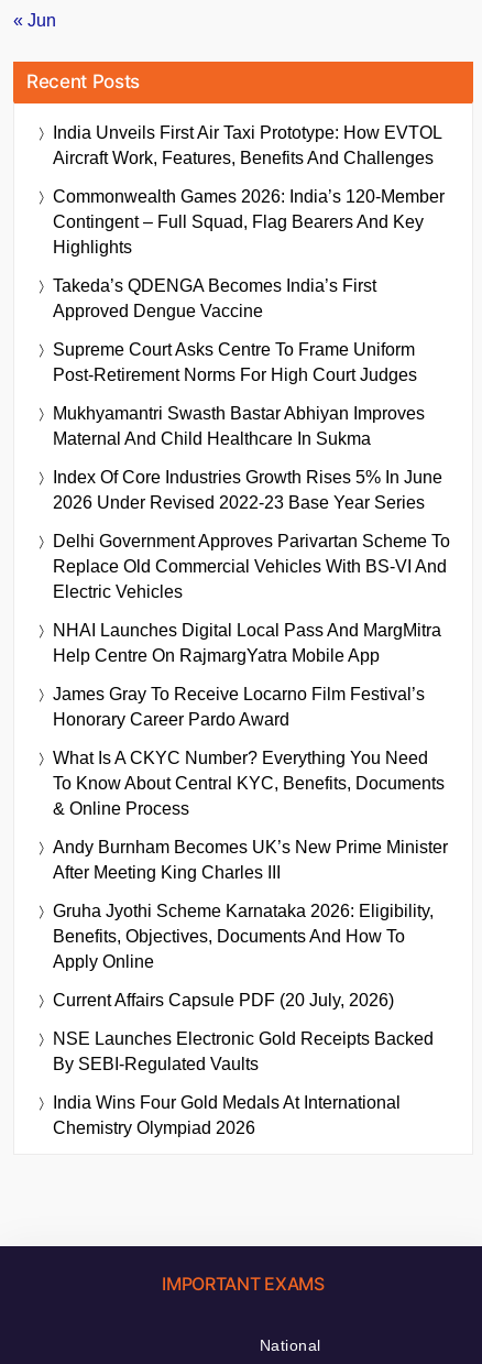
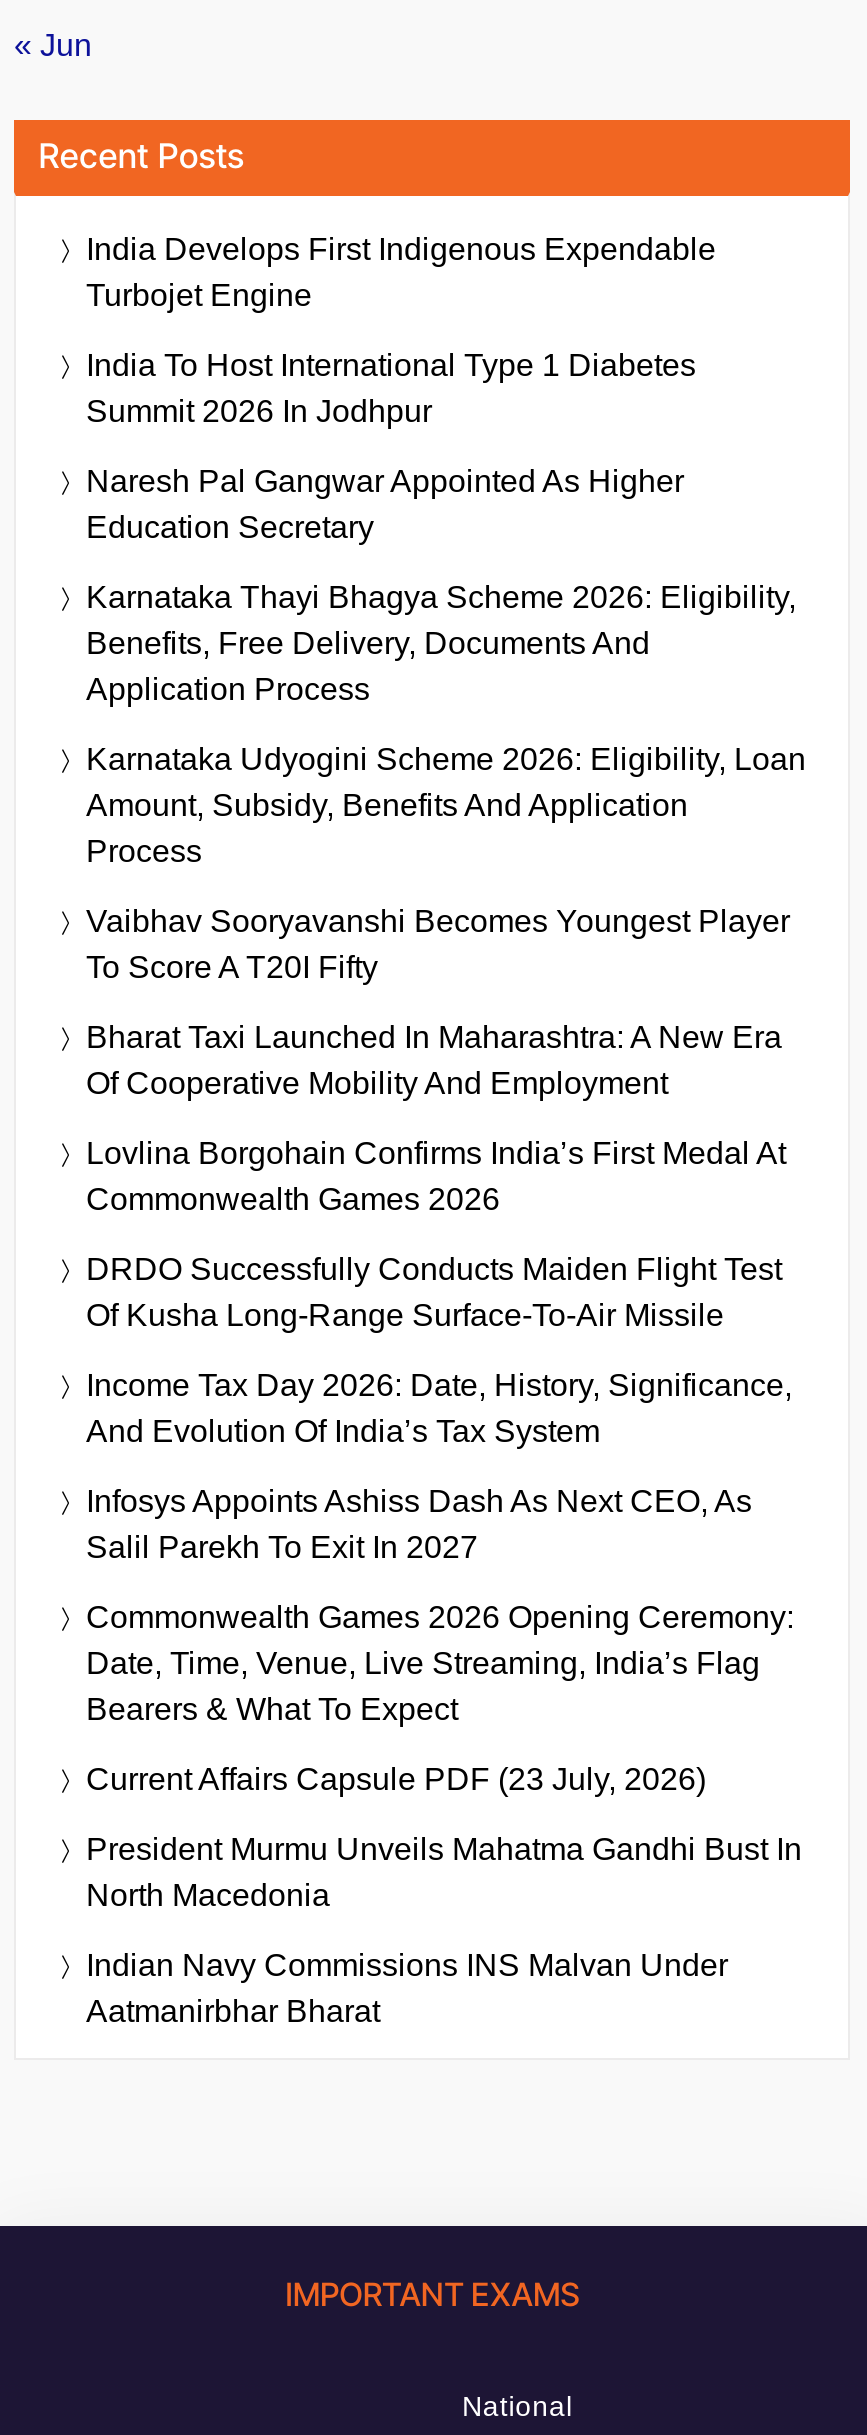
[53,124,441,168] India Unveils First Air Taxi Prototype: How EVTOL | Aircraft Work, Features, Benefits And Challenges -> [86,232,716,312] India Develops First Indigenous Expendable | Turbojet Engine
[53,187,445,257] Commonwealth Games 2026: India’s 120-Member | Contingent – Full Squad, Flag Bearers And Key | Highlights -> [86,348,696,428] India To Host International Type 1 Diabetes | Summit 2026 In Jodhpur
[53,277,376,321] Takeda’s QDENGA Becomes India’s First | Approved Dengue Vaccine -> [86,464,684,544] Naresh Pal Gangwar Appointed As Higher | Education Secretary
[53,340,417,384] Supreme Court Asks Centre To Frame Uniform | Post-Retirement Norms For High Court Judges -> [86,580,796,706] Karnataka Thayi Bhagya Scheme 2026: Eligibility, | Benefits, Free Delivery, Documents And | Application Process
[53,404,425,448] Mukhyamantri Swasth Bastar Abhiyan Improves | Maternal And Child Healthcare In Sukma -> [86,742,806,868] Karnataka Udyogini Scheme 2026: Eligibility, Loan | Amount, Subsidy, Benefits And Application | Process
[53,468,442,512] Index Of Core Industries Growth Rises 5% In June | 2026 Under Revised 2022-23 Base Year Series -> [86,904,790,984] Vaibhav Sooryavanshi Becomes Youngest Player | To Score A T20I Fifty
[53,532,450,601] Delhi Government Approves Parivartan Scheme To | Replace Old Commercial Vehicles With BS-VI And | Electric Vehicles -> [86,1020,782,1100] Bharat Taxi Launched In Maharashtra: A New Era | Of Cooperative Mobility And Employment
[53,621,441,665] NHAI Launches Digital Local Pass And MargMitra | Help Centre On RajmargYatra Mobile App -> [86,1136,786,1216] Lovlina Borgohain Confirms India’s First Medal At | Commonwealth Games 2026
[53,685,425,729] James Gray To Receive Locarno Film Festival’s | Honorary Career Pardo Award -> [86,1252,782,1332] DRDO Successfully Conducts Maiden Flight Test | Of Kusha Long-Range Surface-To-Air Missile
[53,749,445,818] What Is A CKYC Number? Everything You Need | To Know About Central KYC, Benefits, Documents | & Online Process -> [86,1368,792,1448] Income Tax Day 2026: Date, History, Significance, | And Evolution Of India’s Tax System
[53,838,448,882] Andy Burnham Becomes UK’s New Prime Minister | After Meeting King Charles III -> [86,1484,752,1564] Infosys Appoints Ashiss Dash As Next CEO, As | Salil Parekh To Exit In 2027
[53,902,434,971] Gruha Jyothi Scheme Karnataka 2026: Eligibility, | Benefits, Objectives, Documents And How To | Apply Online -> [86,1600,794,1726] Commonwealth Games 2026 Opening Ceremony: | Date, Time, Venue, Live Streaming, India’s Flag | Bearers & What To Expect
[53,991,394,1010] Current Affairs Capsule PDF (20 July, 2026) -> [86,1762,706,1796] Current Affairs Capsule PDF (23 July, 2026)
[53,1030,434,1074] NSE Launches Electronic Gold Receipts Backed | By SEBI-Regulated Vaults -> [86,1832,802,1912] President Murmu Unveils Mahatma Gandhi Bust In | North Macedonia
[53,1093,401,1137] India Wins Four Gold Medals At International | Chemistry Olympiad 2026 -> [86,1948,728,2028] Indian Navy Commissions INS Malvan Under | Aatmanirbhar Bharat

